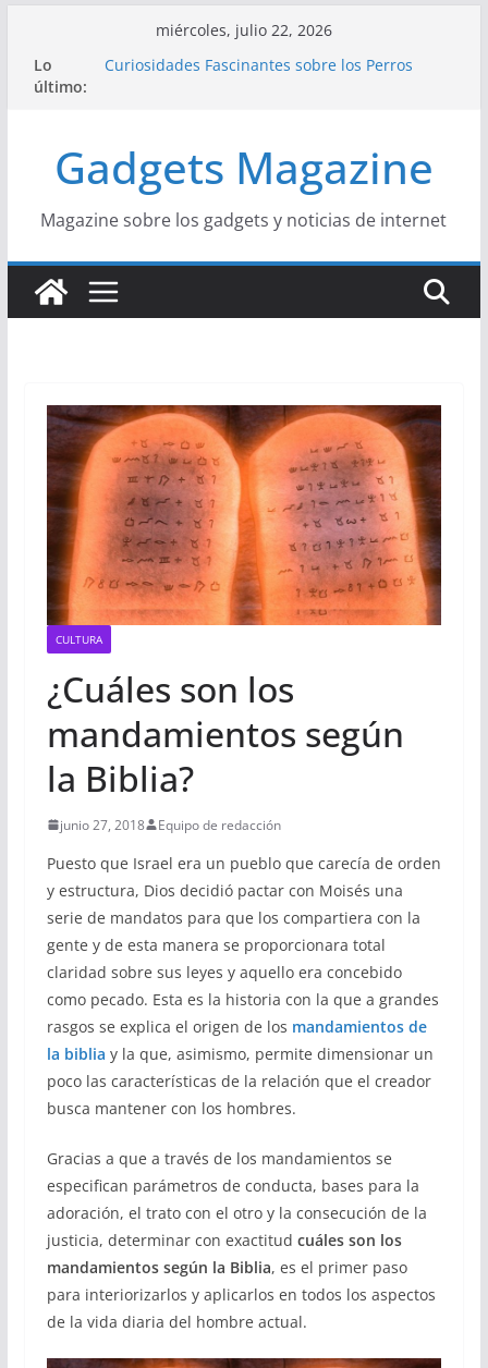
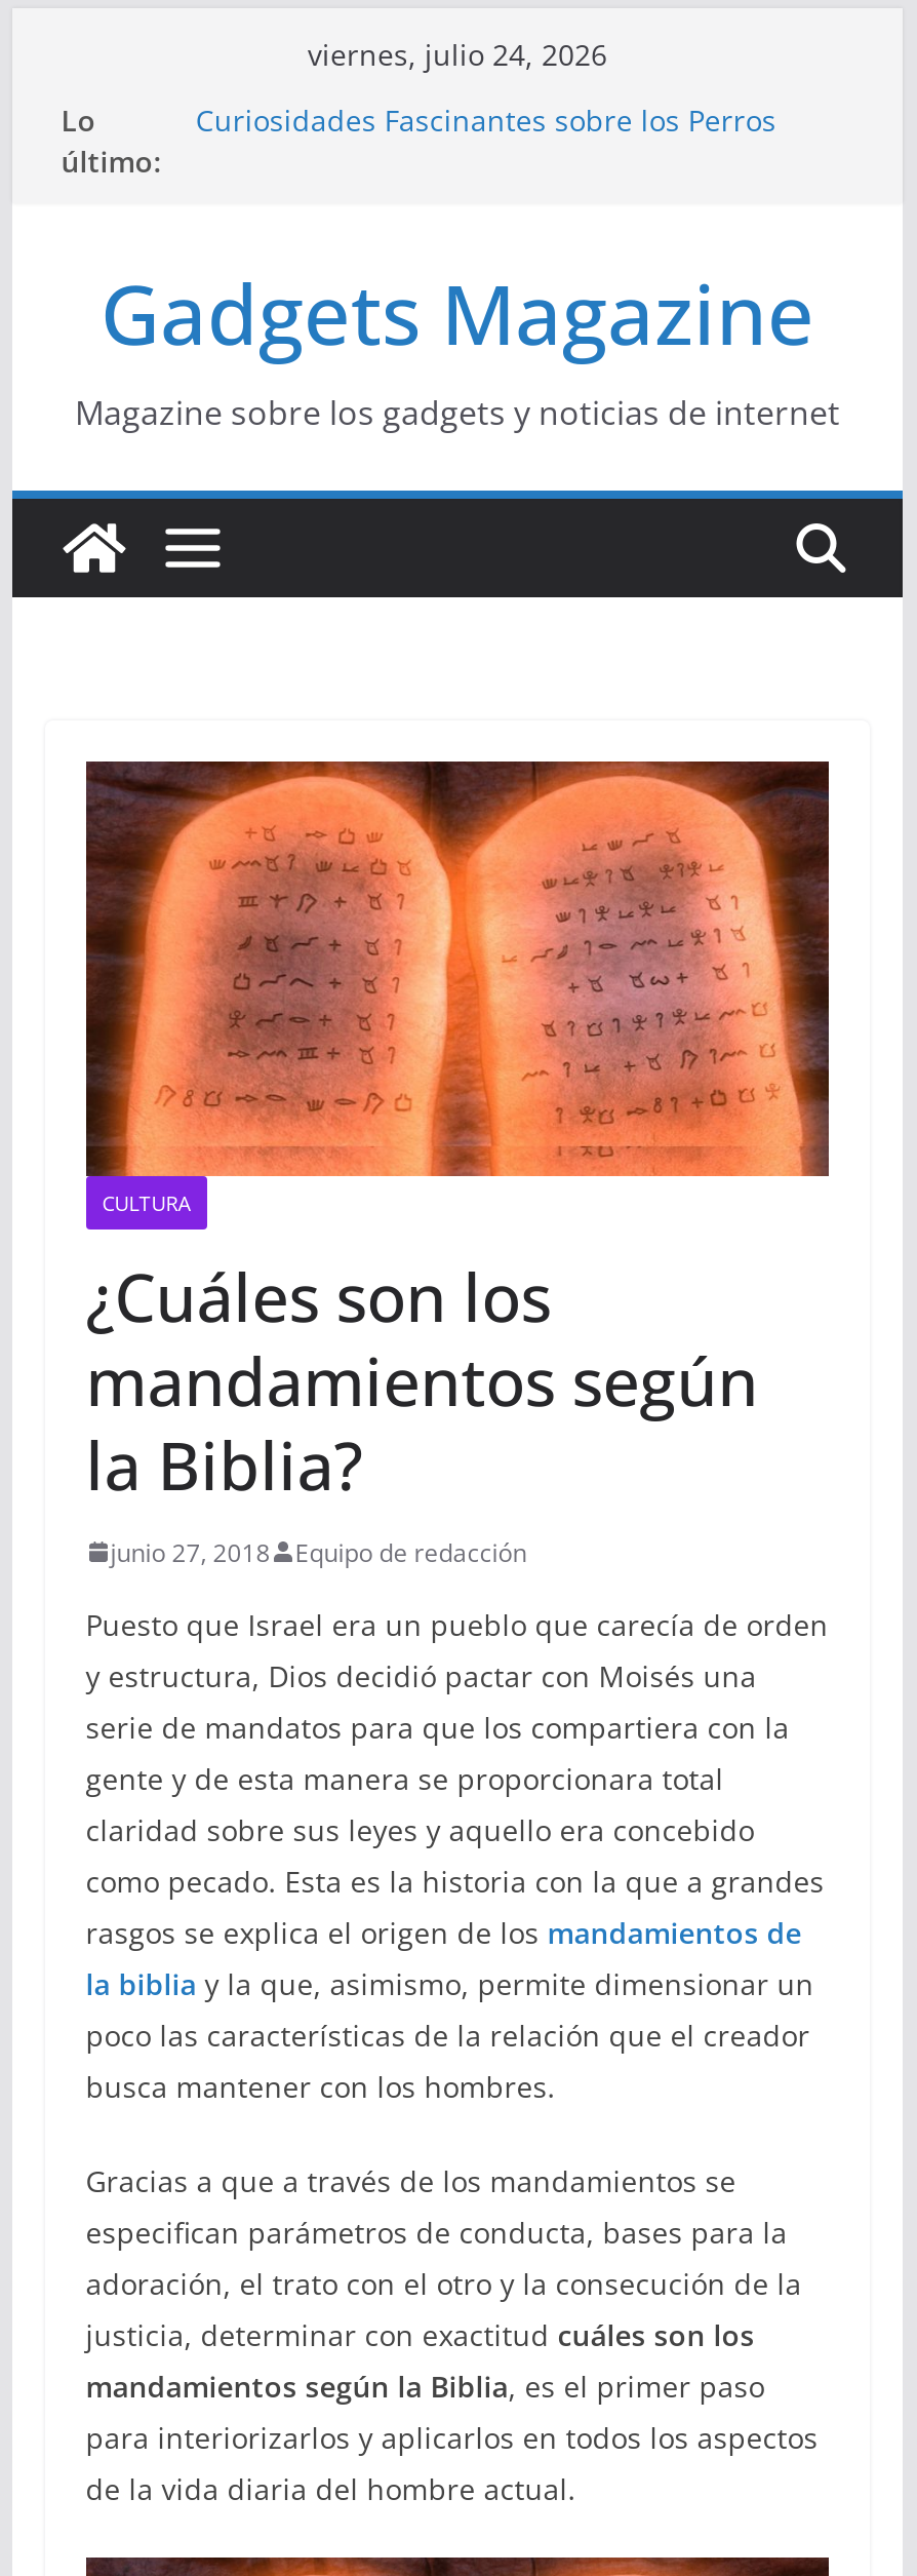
[156,20,332,40] miércoles, julio 22, 2026 -> [308,35,607,74] viernes, julio 24, 2026

